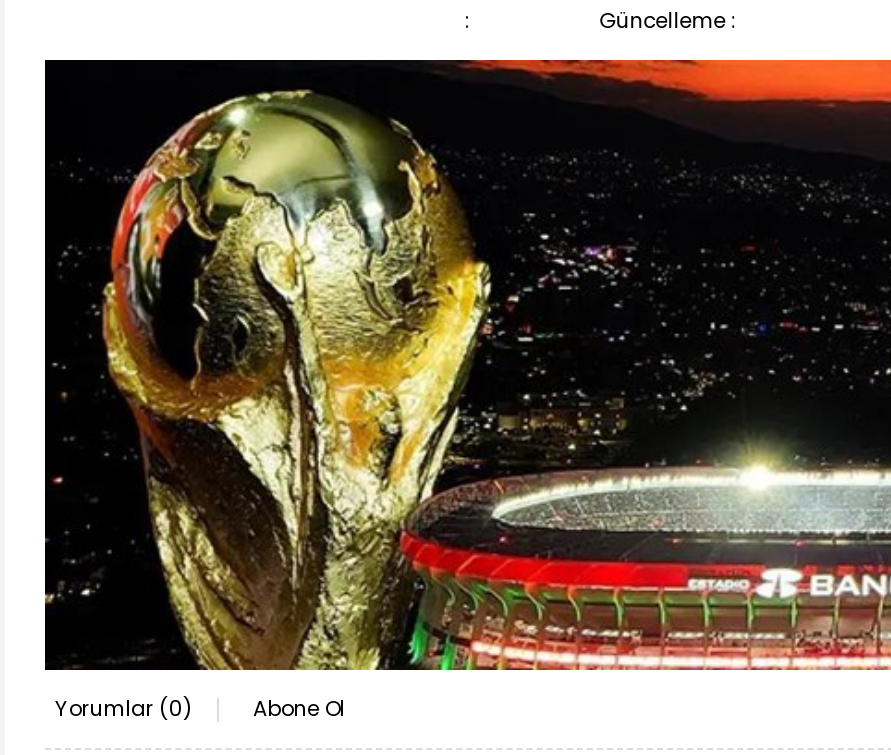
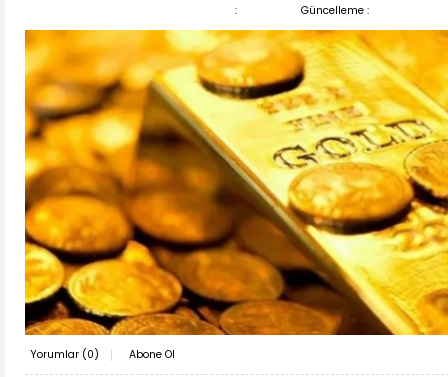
[43,58,885,672] [image] -> [24,29,445,336] [image]

